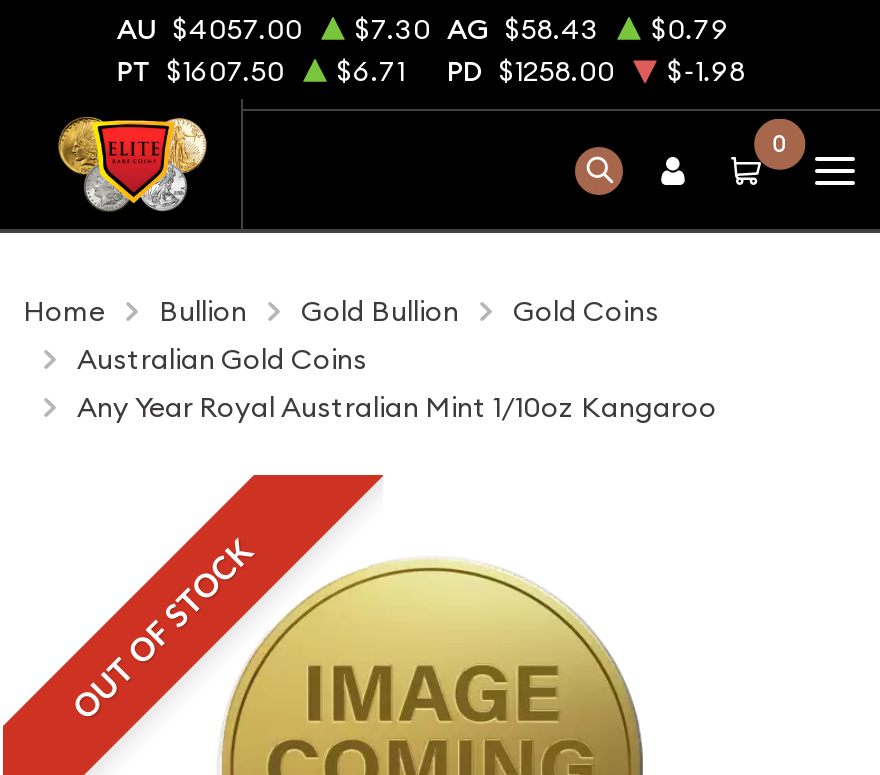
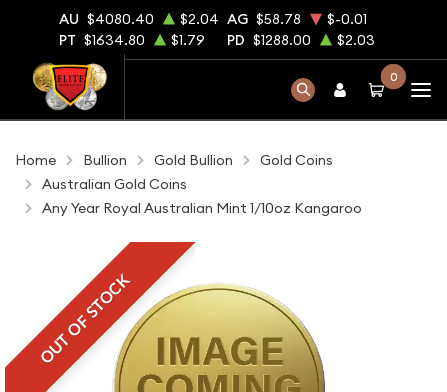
[117,10,303,46] AU $4057.00 -> [59,9,154,27] AU $4080.40
[355,10,599,46] $7.30 AG $58.43 -> [180,9,301,27] $2.04 AG $58.78
[651,10,729,46] $0.79 -> [327,9,367,27] $-0.01
[117,52,285,88] PT $1607.50 -> [59,30,145,48] PT $1634.80
[337,52,405,88] $6.71 -> [171,30,205,48] $1.79
[447,52,615,88] PD $1258.00 -> [227,30,311,48] PD $1288.00
[667,52,745,88] $-1.98 -> [337,30,375,48] $2.03

